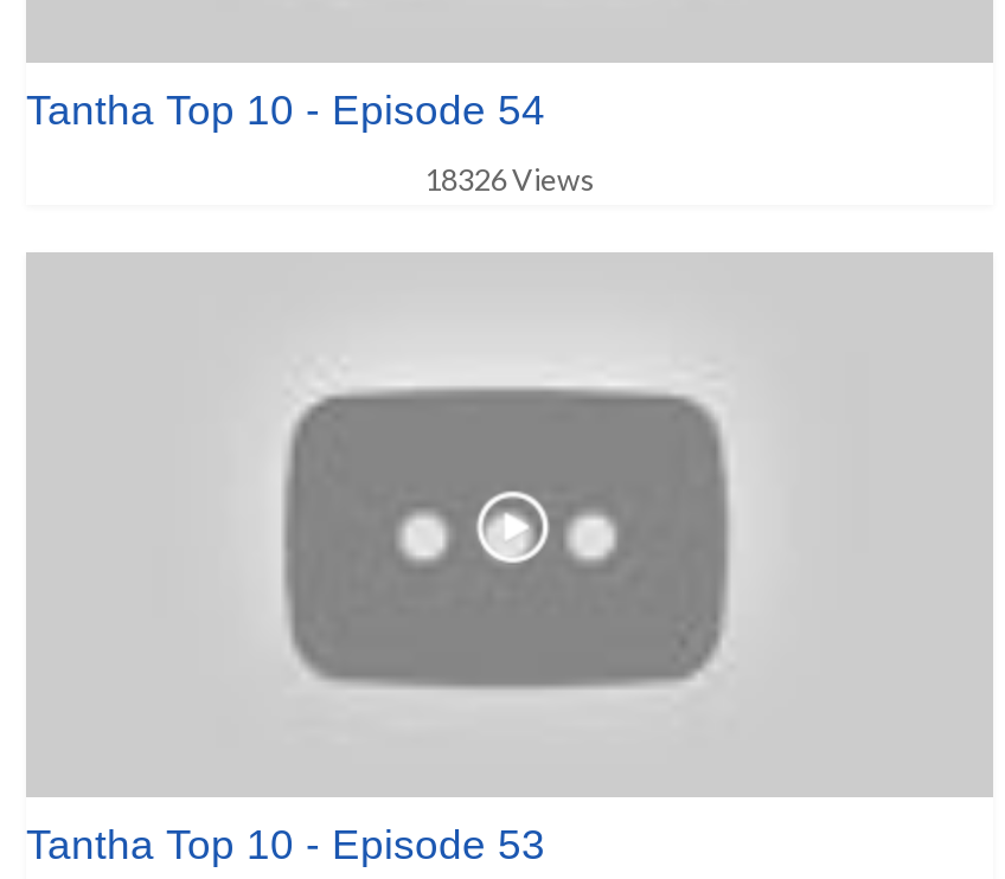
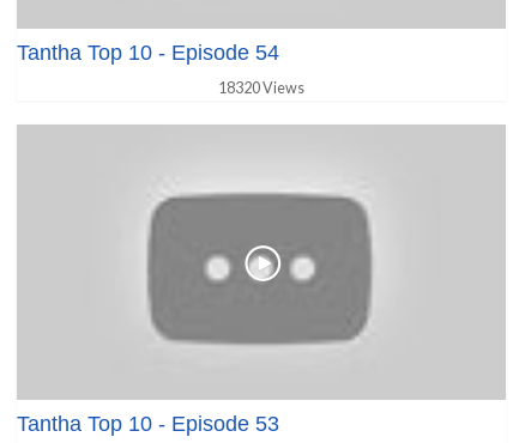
[424,163,595,199] 18326 Views -> [218,79,304,97] 18320 Views

